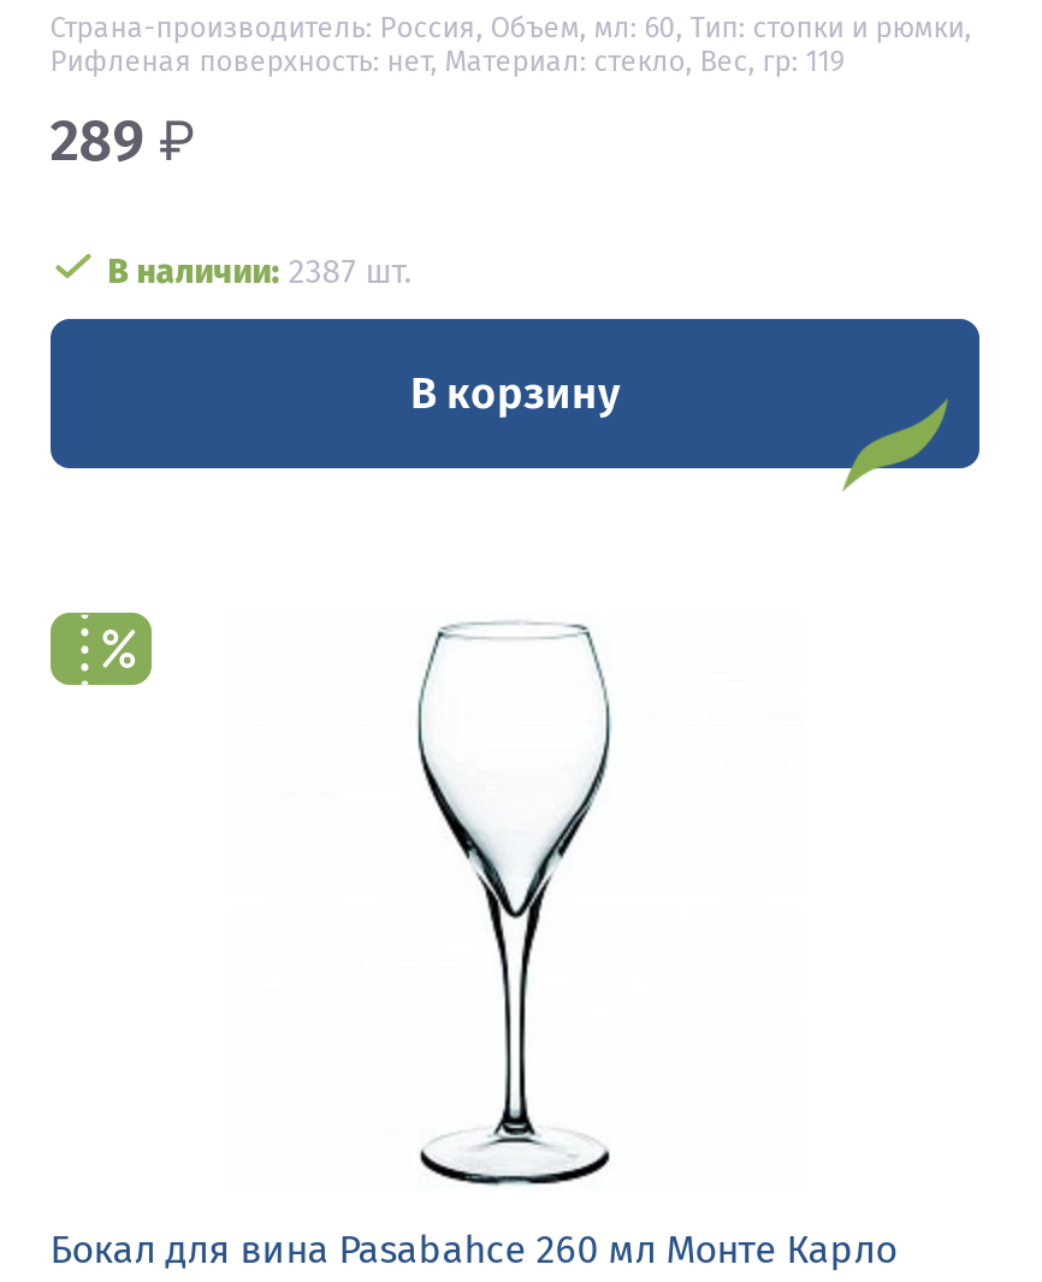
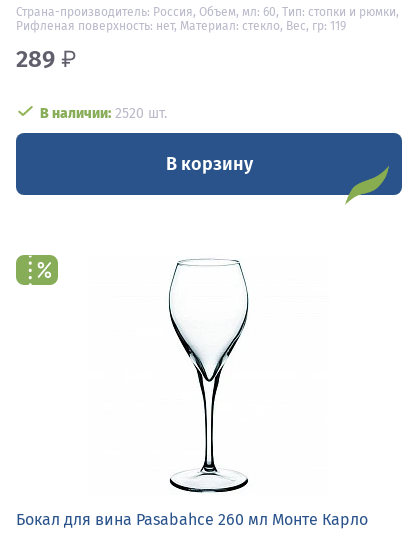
[108,252,411,293] В наличии: 2387 шт. -> [40,105,167,122] В наличии: 2520 шт.

